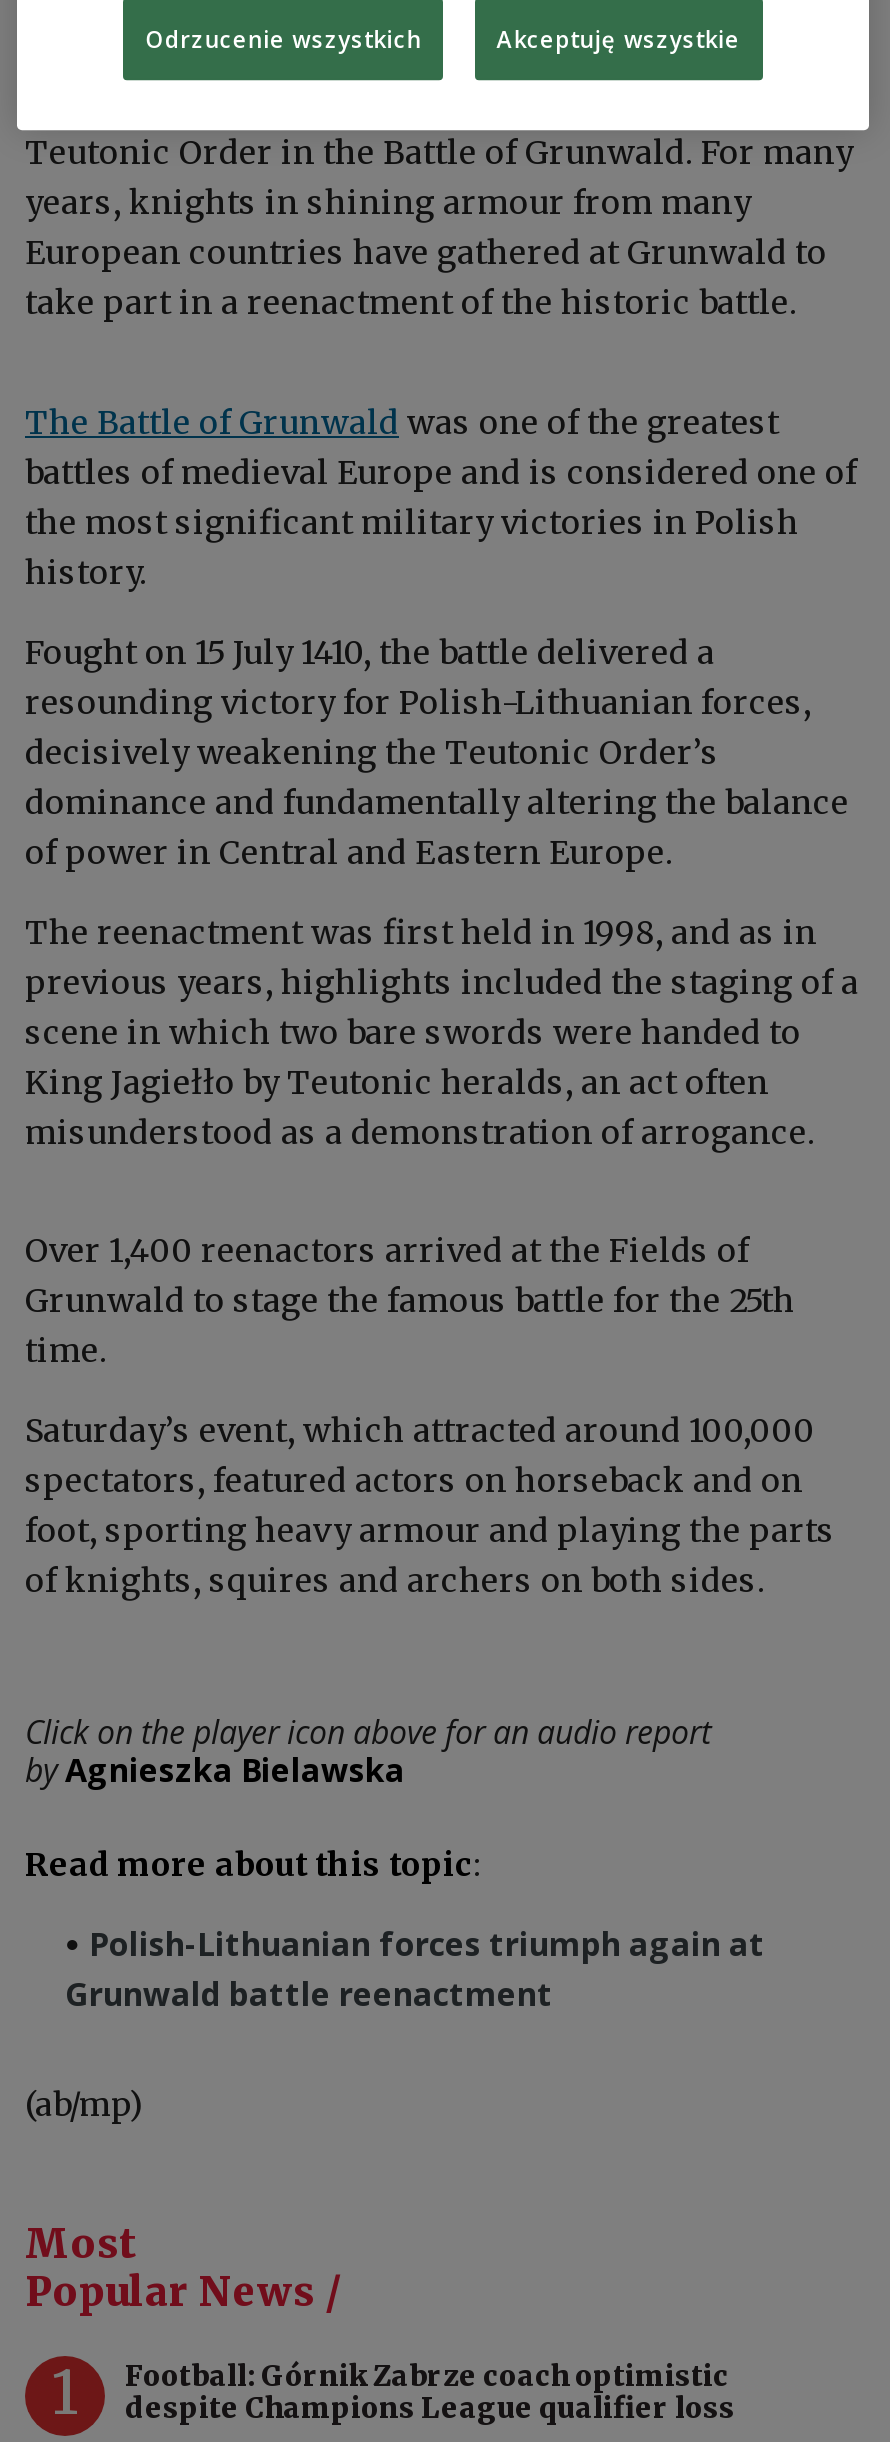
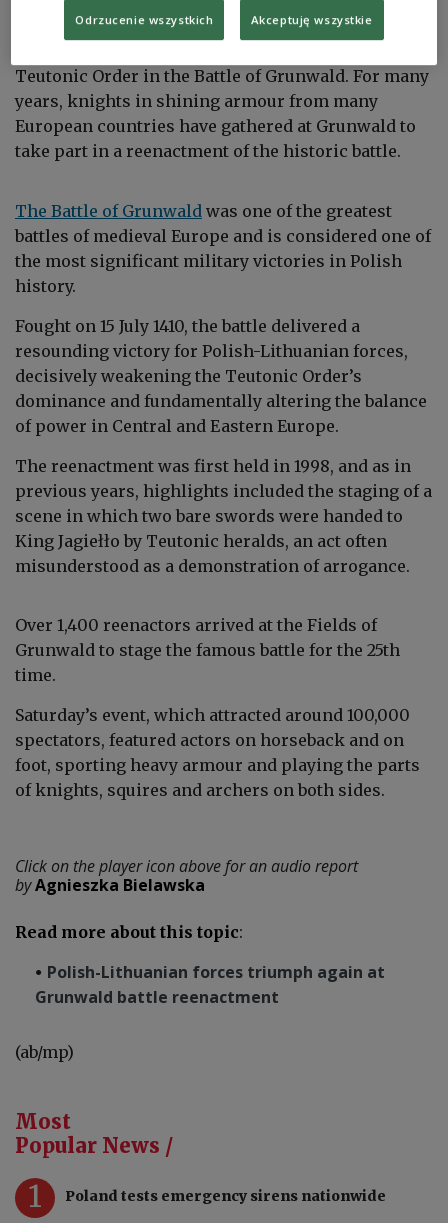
[125,2358,735,2426] Football: Górnik Zabrze coach optimistic | despite Champions League qualifier loss -> [65,1187,386,1205] Poland tests emergency sirens nationwide

